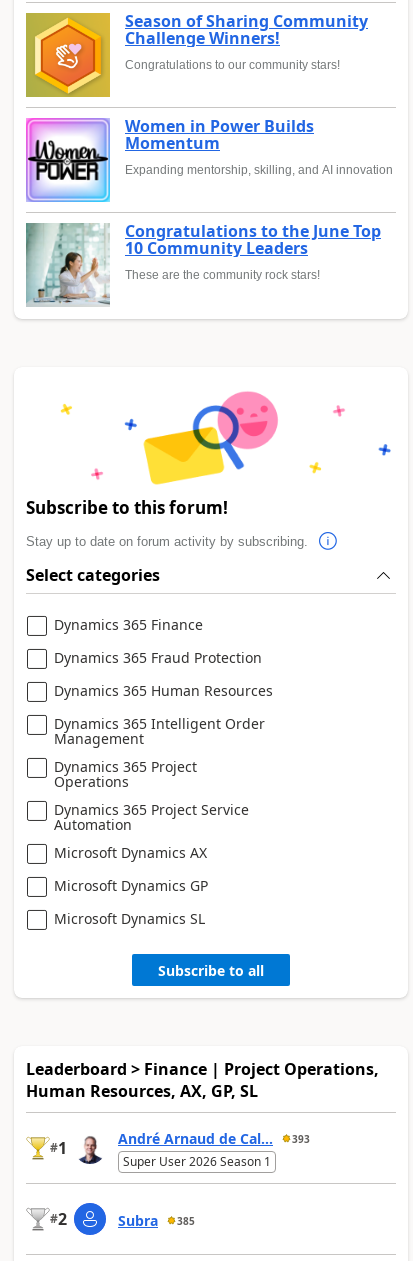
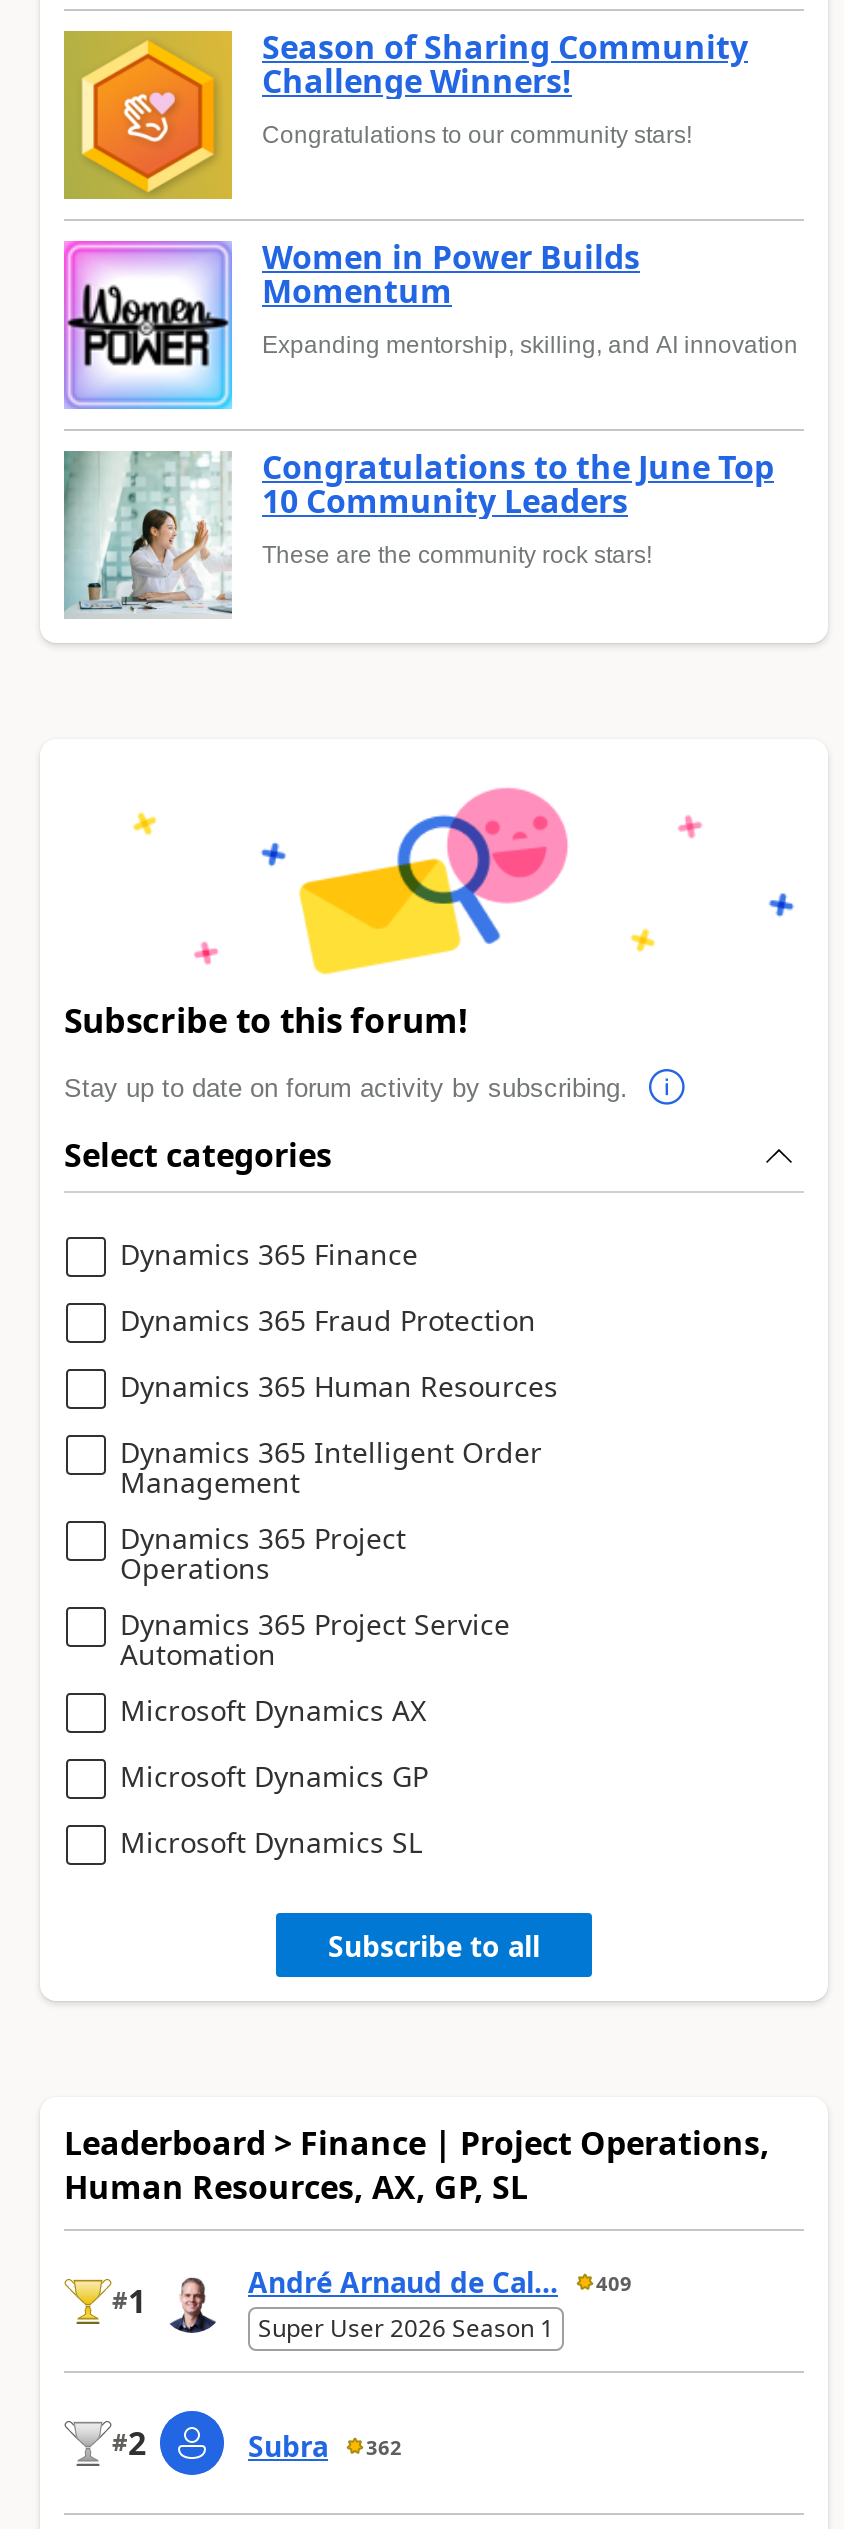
[118,1129,310,1148] André Arnaud de Cal... 393 -> [248,2263,632,2301] André Arnaud de Cal... 409
[118,1211,195,1230] Subra 385 -> [248,2427,402,2465] Subra 362

